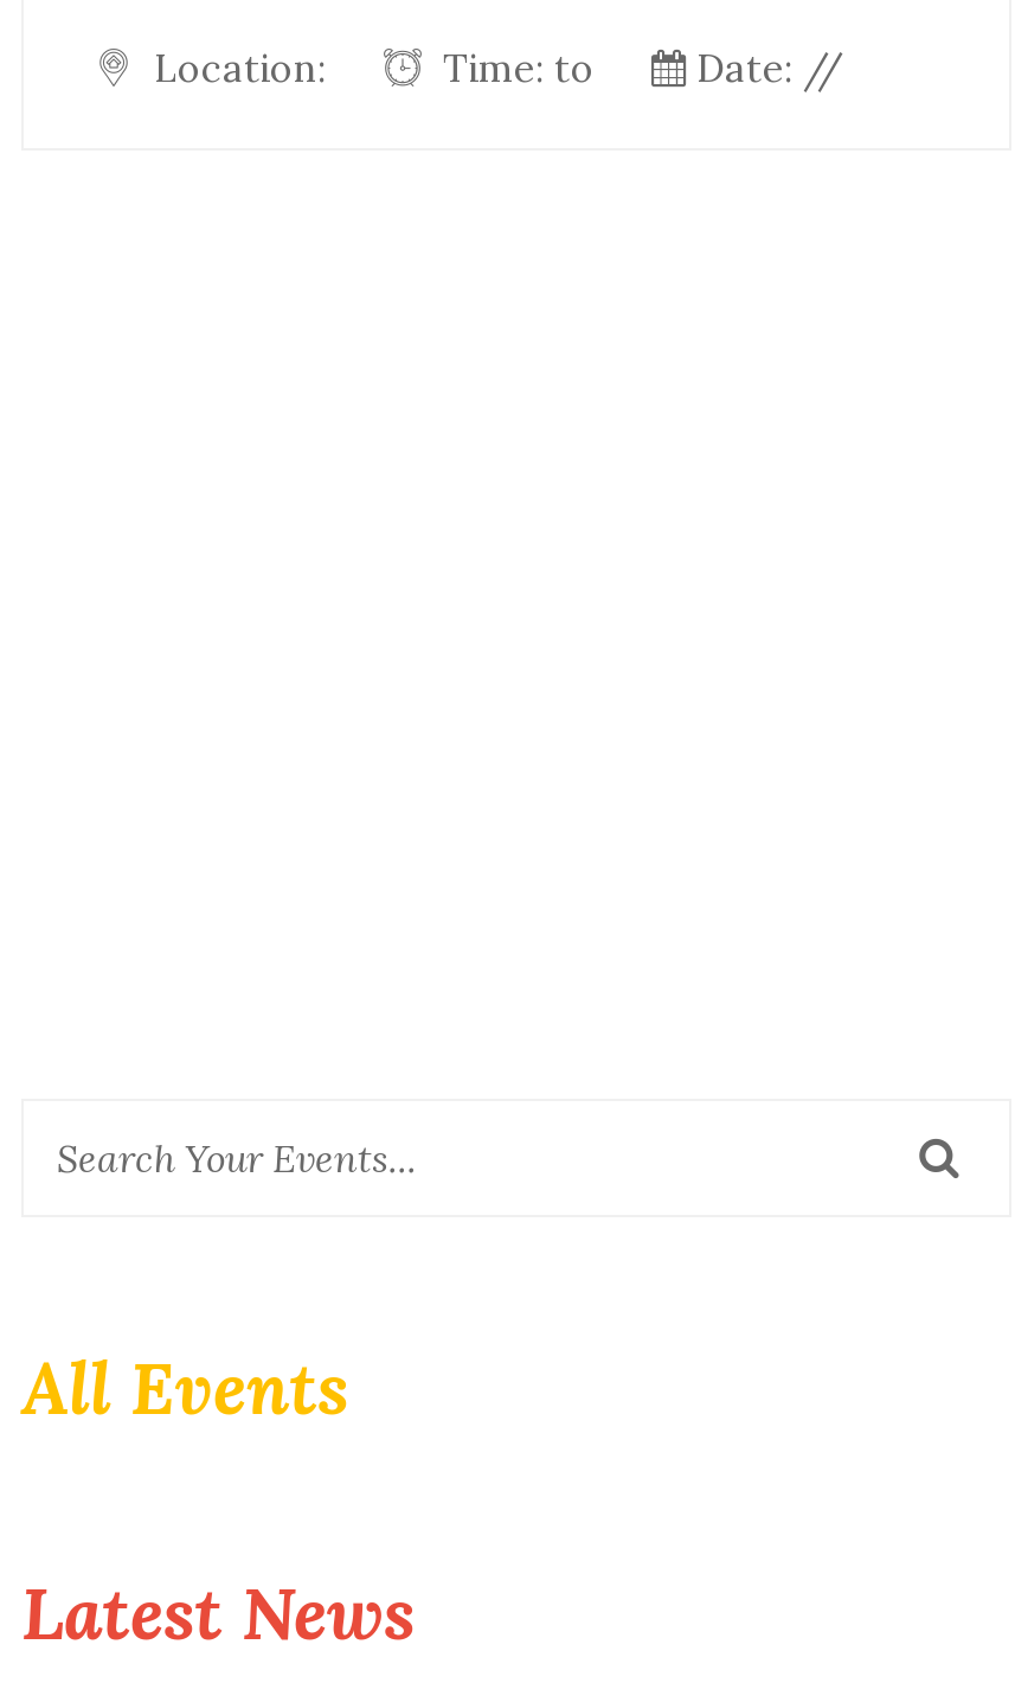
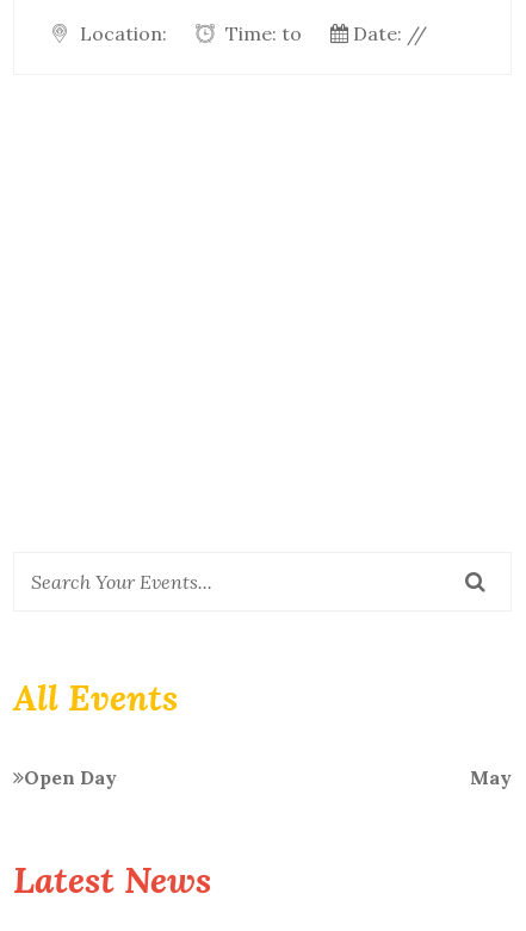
none -> [24,765,512,789] Open Day | May

